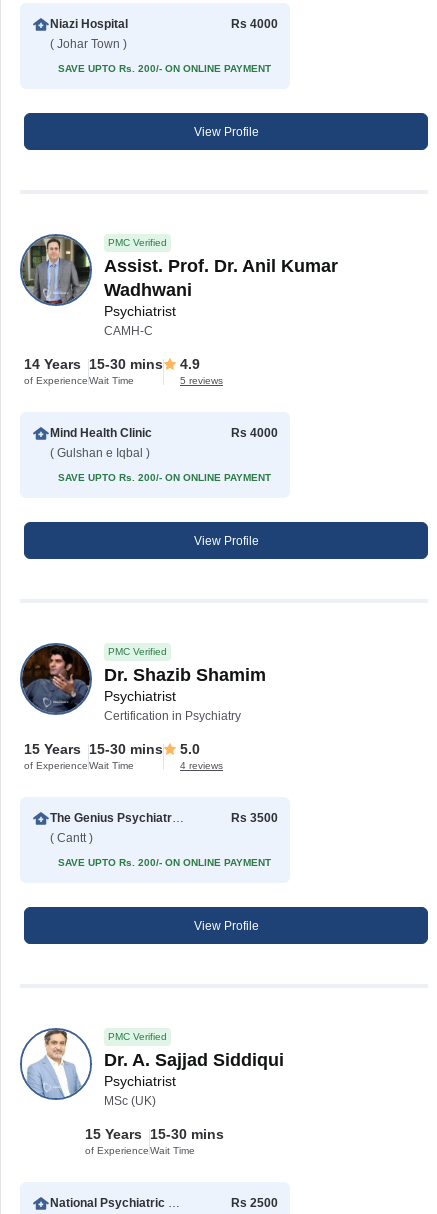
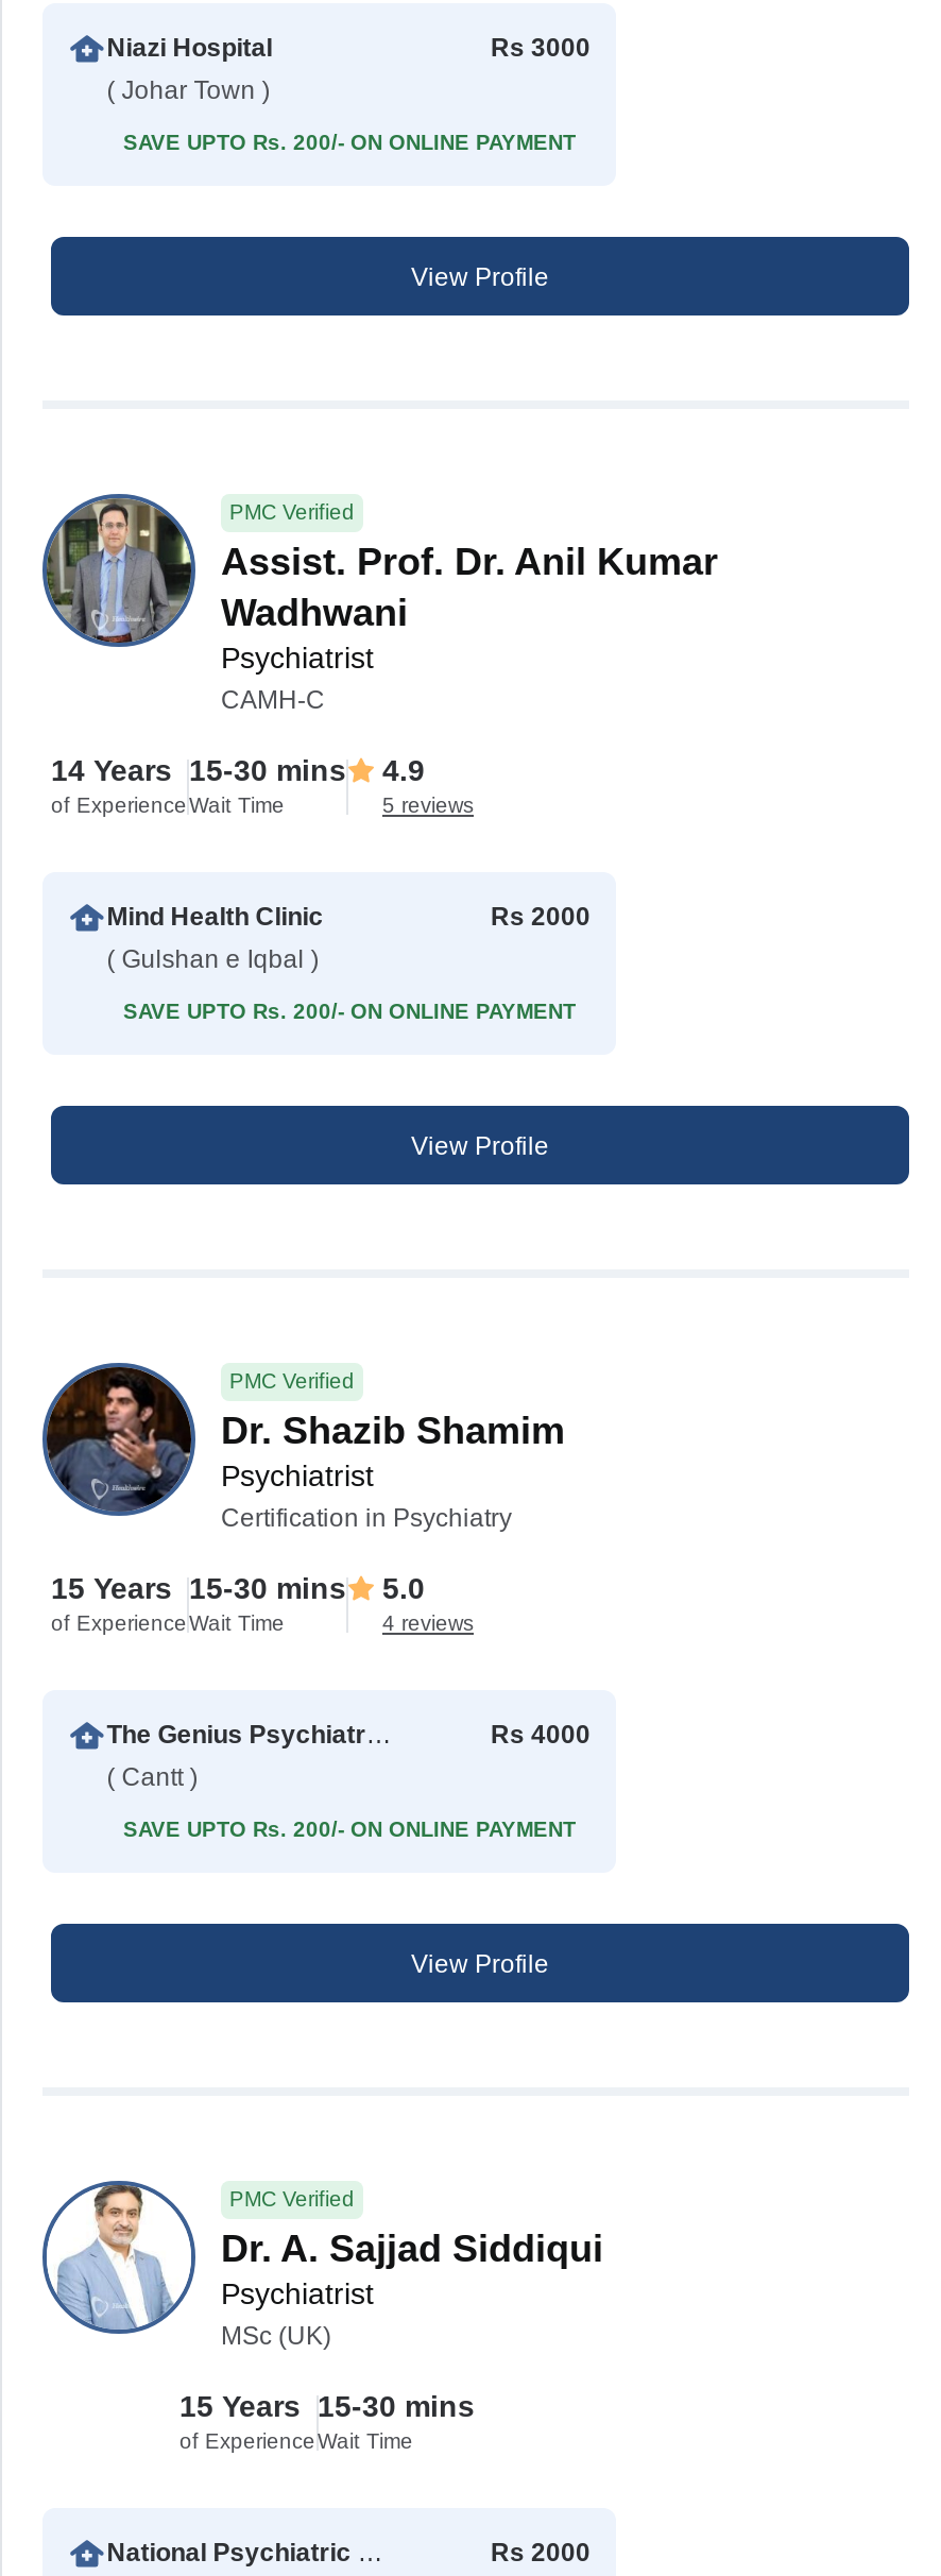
[231,17,278,31] Rs 4000 -> [491,33,591,63] Rs 3000
[231,426,278,440] Rs 4000 -> [491,902,591,932] Rs 2000
[231,811,278,825] Rs 3500 -> [491,1720,591,1750] Rs 4000
[231,1196,278,1210] Rs 2500 -> [491,2538,591,2568] Rs 2000

